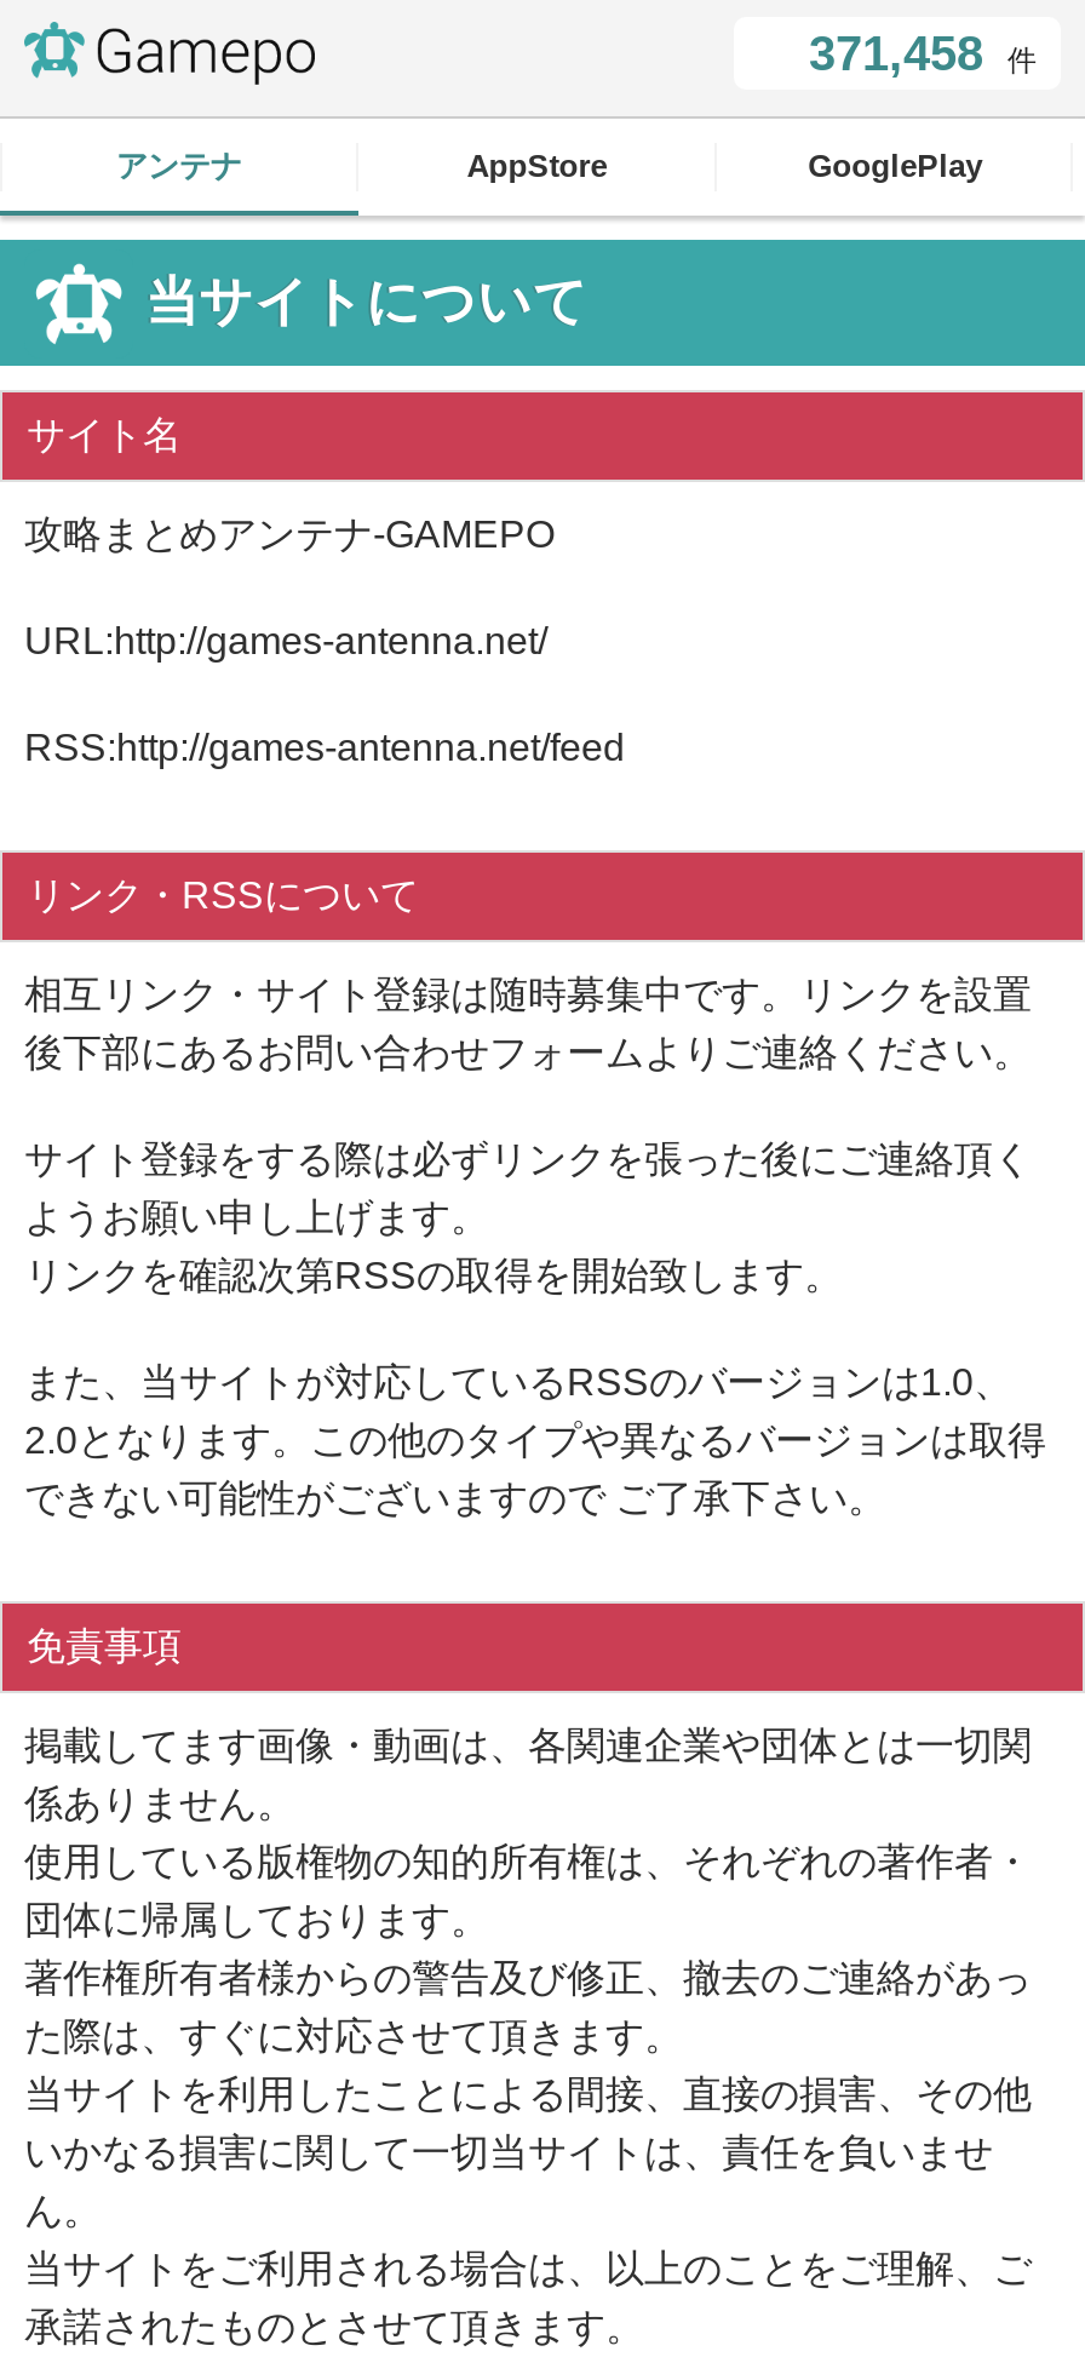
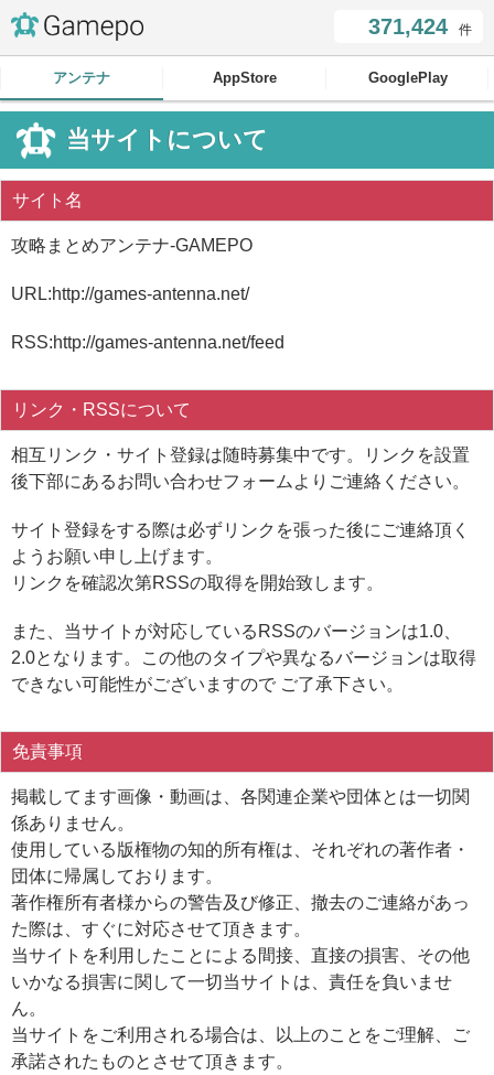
[809,27,1037,80] 371,458 件 -> [368,14,472,39] 371,424 件

